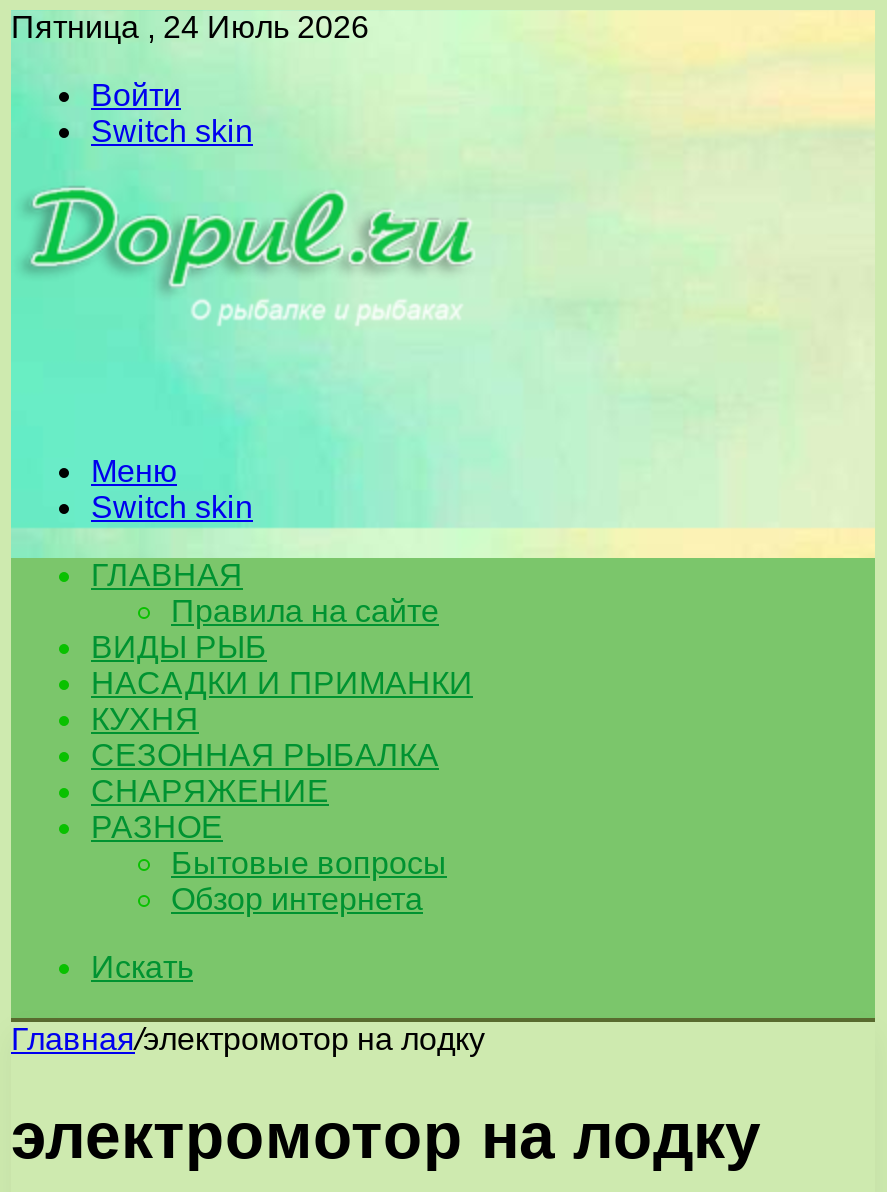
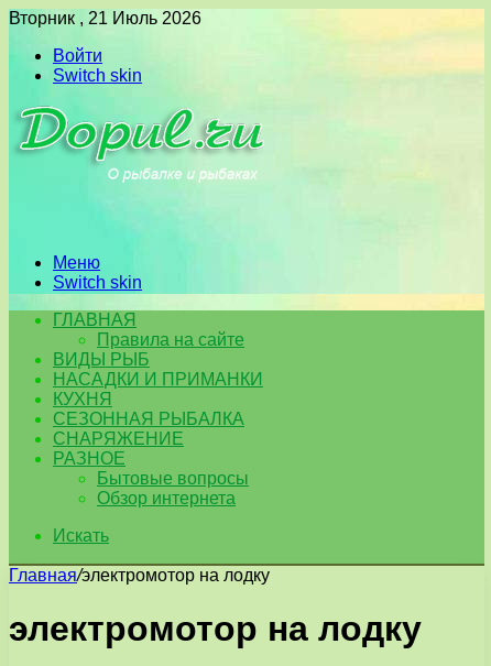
[11,10,369,44] Пятница , 24 Июль 2026 -> [9,9,201,28] Вторник , 21 Июль 2026

